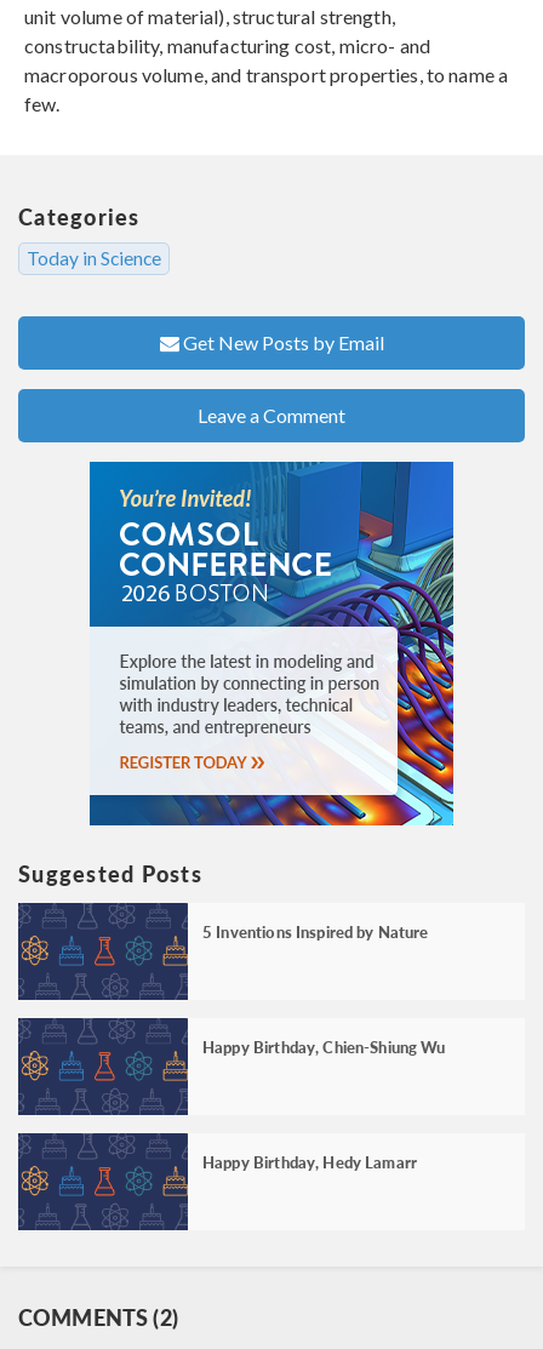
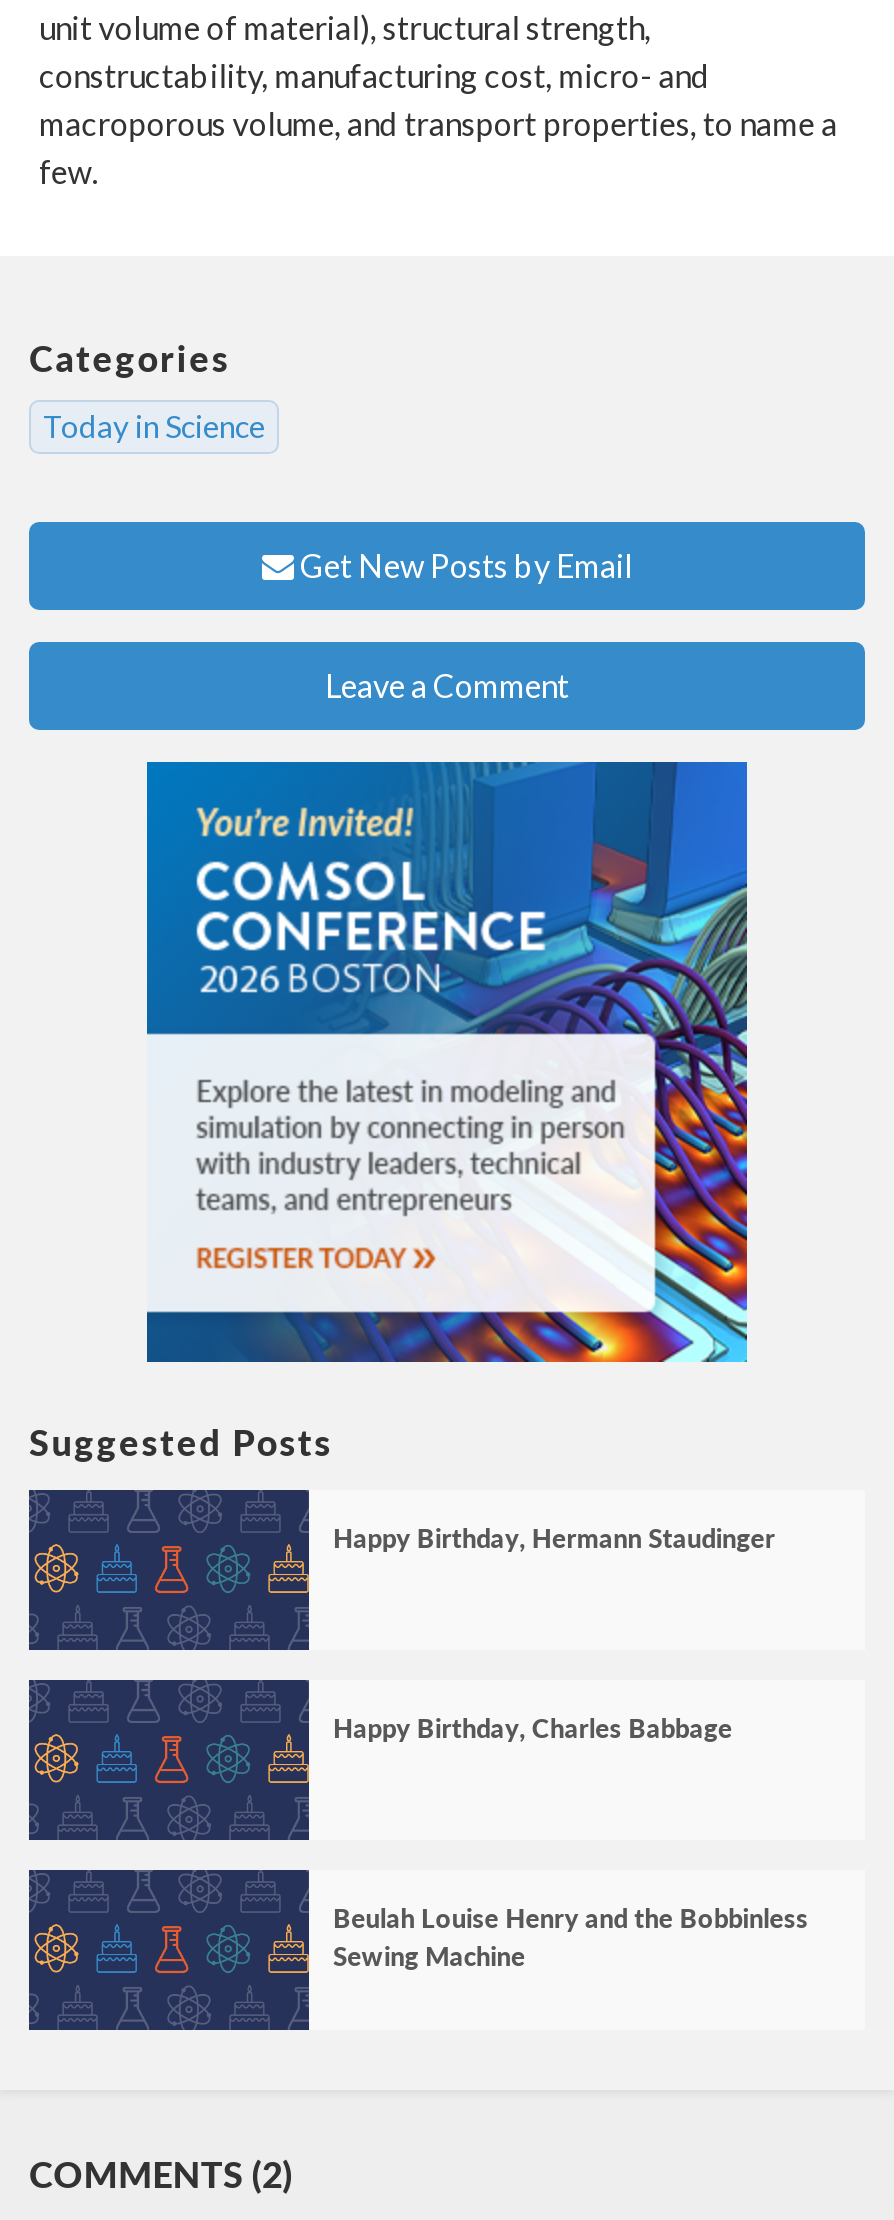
[202,920,429,943] 5 Inventions Inspired by Nature -> [333,1517,775,1555] Happy Birthday, Hermann Staudinger
[202,1035,446,1058] Happy Birthday, Chien-Shiung Wu -> [333,1707,732,1745] Happy Birthday, Charles Babbage
[202,1150,417,1173] Happy Birthday, Hedy Lamarr -> [333,1897,808,1973] Beulah Louise Henry and the Bobbinless | Sewing Machine

